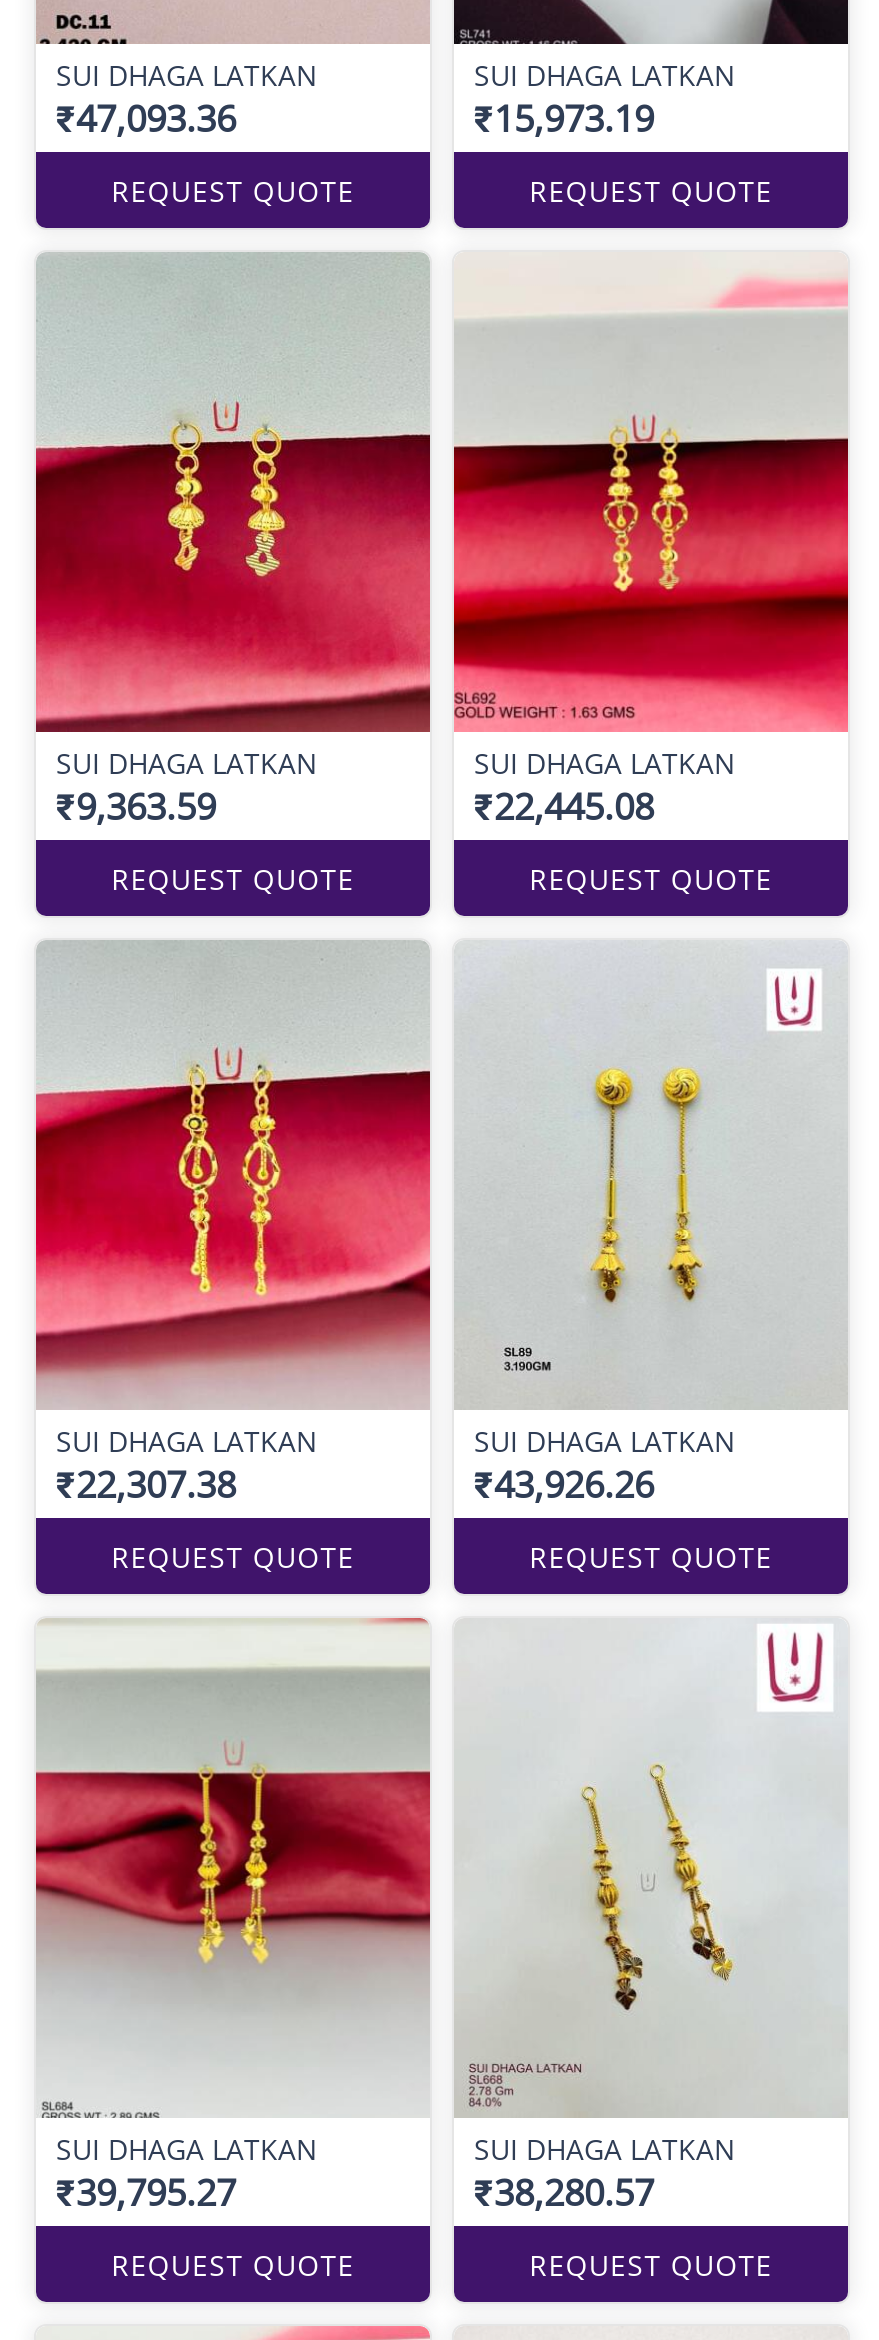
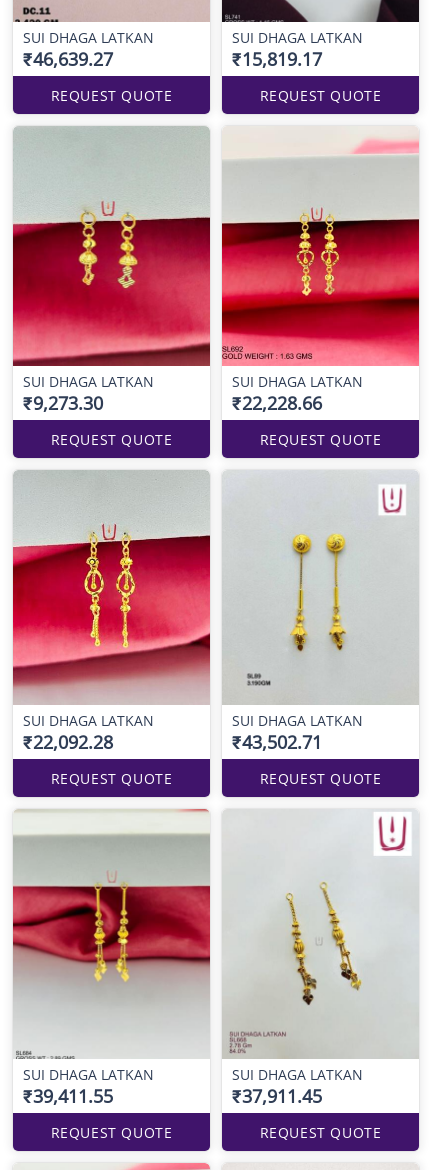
[56,94,236,142] ₹47,093.36 -> [23,47,113,71] ₹46,639.27
[474,94,654,142] ₹15,973.19 -> [232,47,322,71] ₹15,819.17
[56,782,216,830] ₹9,363.59 -> [23,391,103,415] ₹9,273.30
[474,782,654,830] ₹22,445.08 -> [232,391,322,415] ₹22,228.66
[56,1459,236,1507] ₹22,307.38 -> [23,730,113,754] ₹22,092.28
[474,1459,654,1507] ₹43,926.26 -> [232,730,322,754] ₹43,502.71
[56,2167,236,2215] ₹39,795.27 -> [23,1084,113,1108] ₹39,411.55
[474,2167,654,2215] ₹38,280.57 -> [232,1084,322,1108] ₹37,911.45

